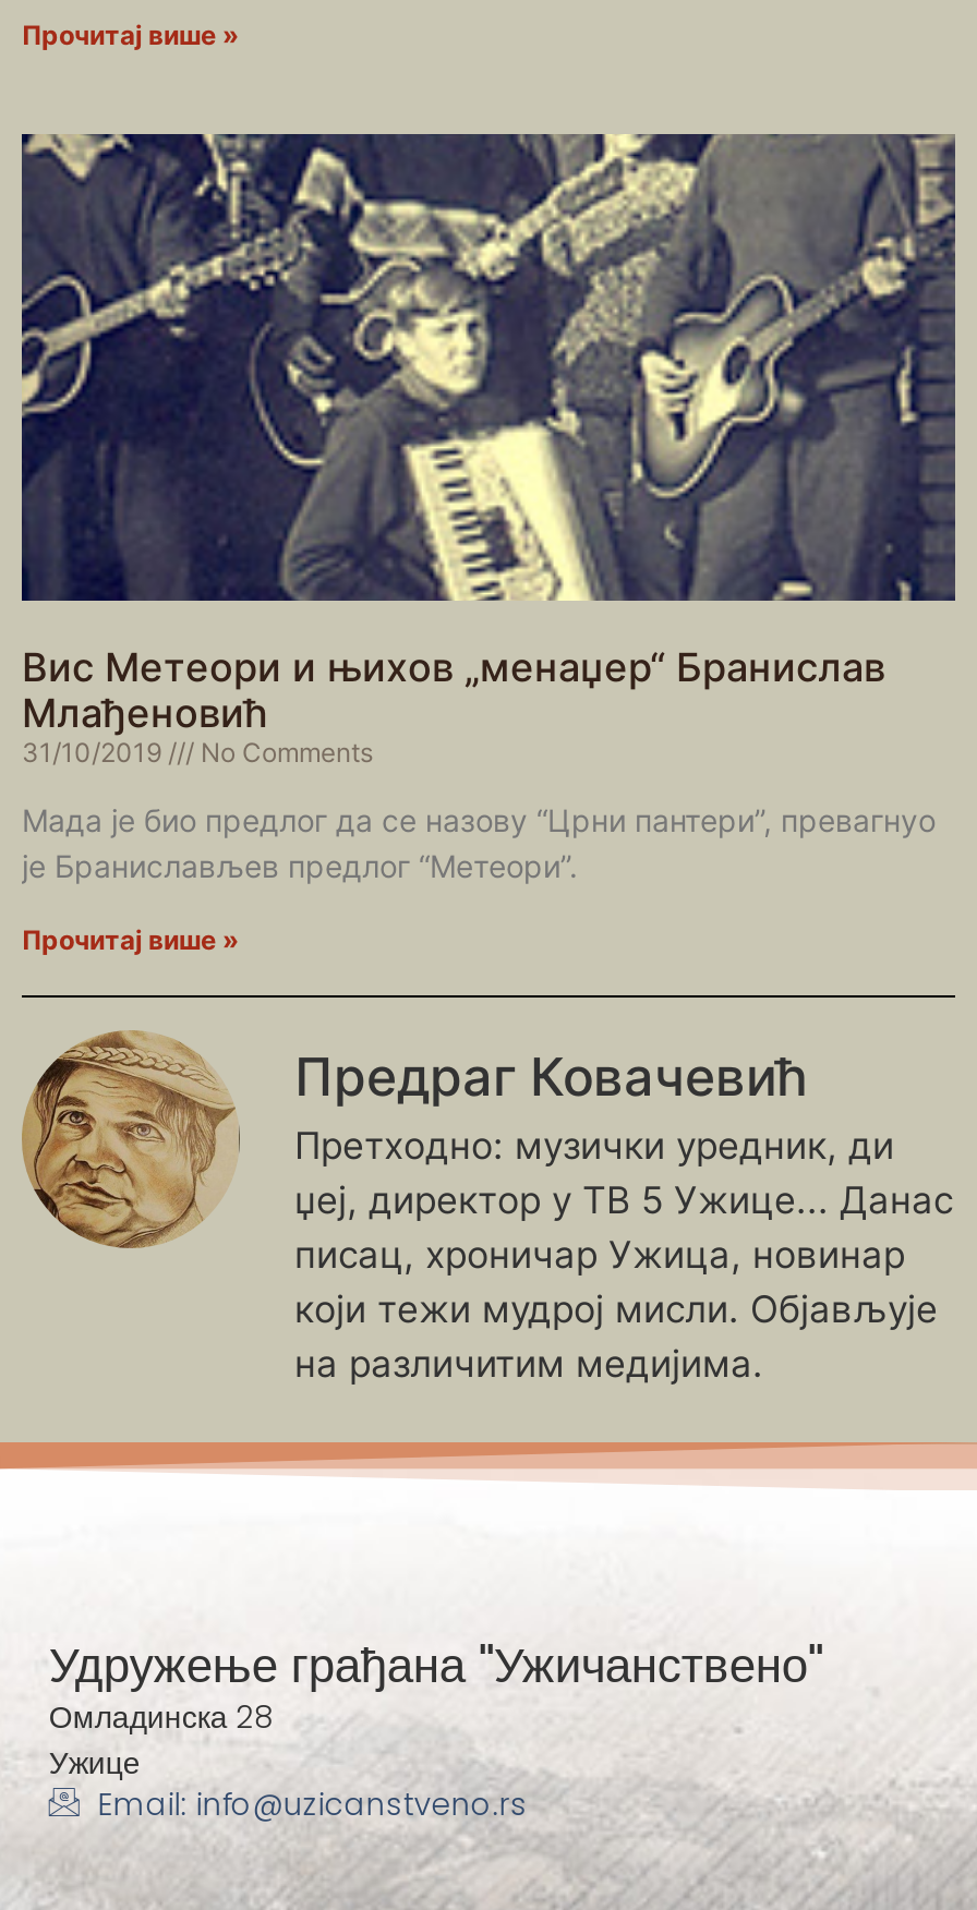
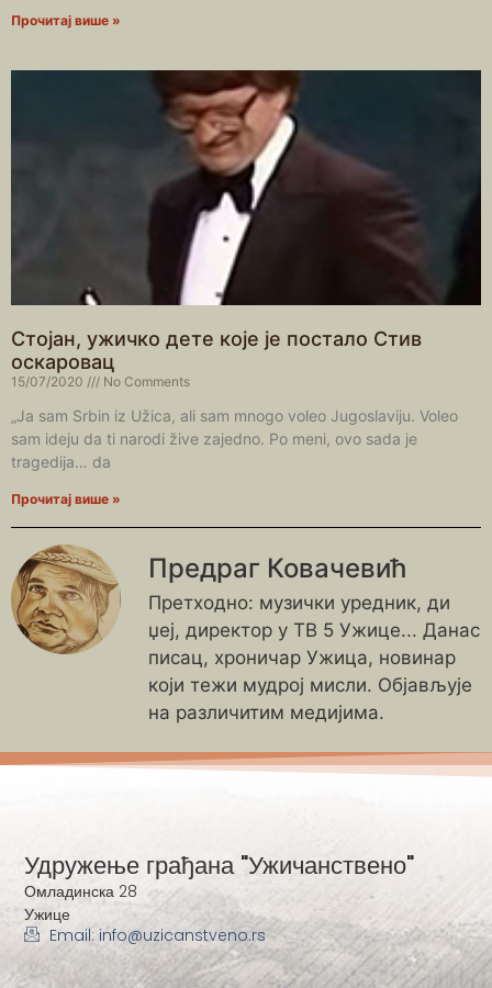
[22,133,955,768] [image] | Вис Метеори и њихов „менаџер“ Бранислав | Млађеновић | 31/10/2019 -> [10,69,481,390] [image] | Стојан, ужичко дете које је постало Стив | оскаровац | 15/07/2020
[22,801,936,884] Мада је био предлог да се назову “Црни пантери”, превагнуо | је Бранислављев предлог “Метеори”. -> [11,407,458,471] „Ja sam Srbin iz Užica, ali sam mnogo voleo Jugoslaviju. Voleo | sam ideju da ti narodi žive zajedno. Po meni, ovo sada je | tragedija… da

